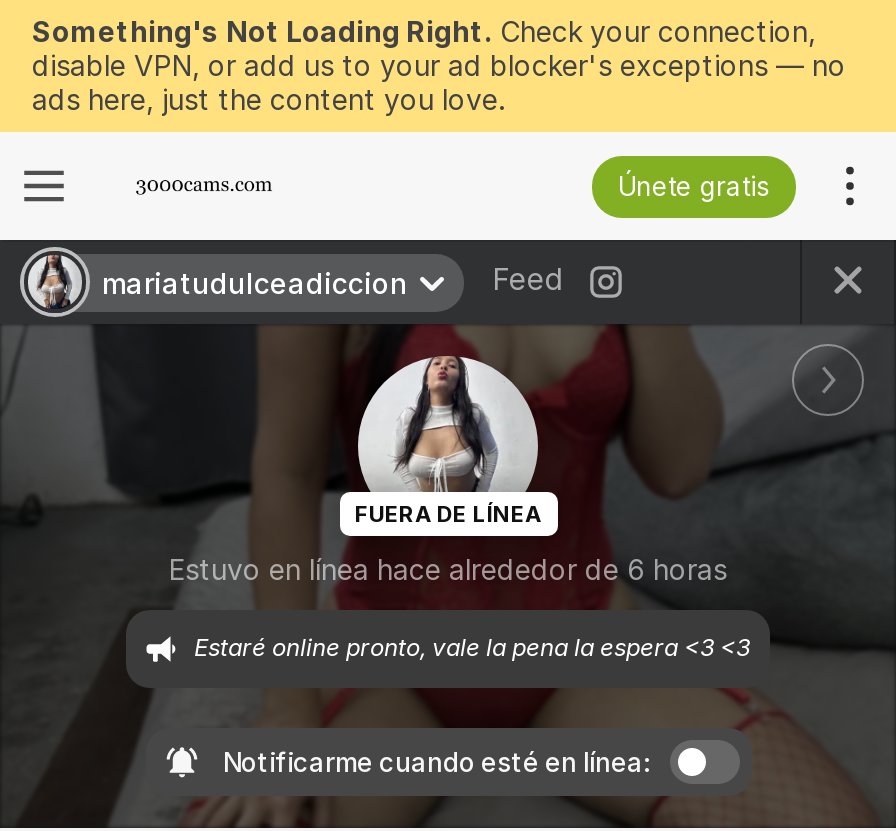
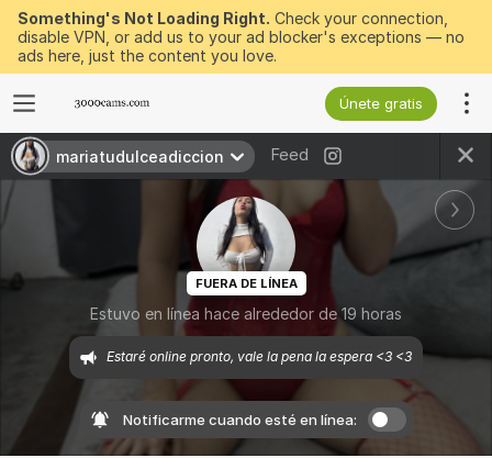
[169,553,727,587] Estuvo en línea hace alrededor de 6 horas -> [90,305,402,323] Estuvo en línea hace alrededor de 19 horas

